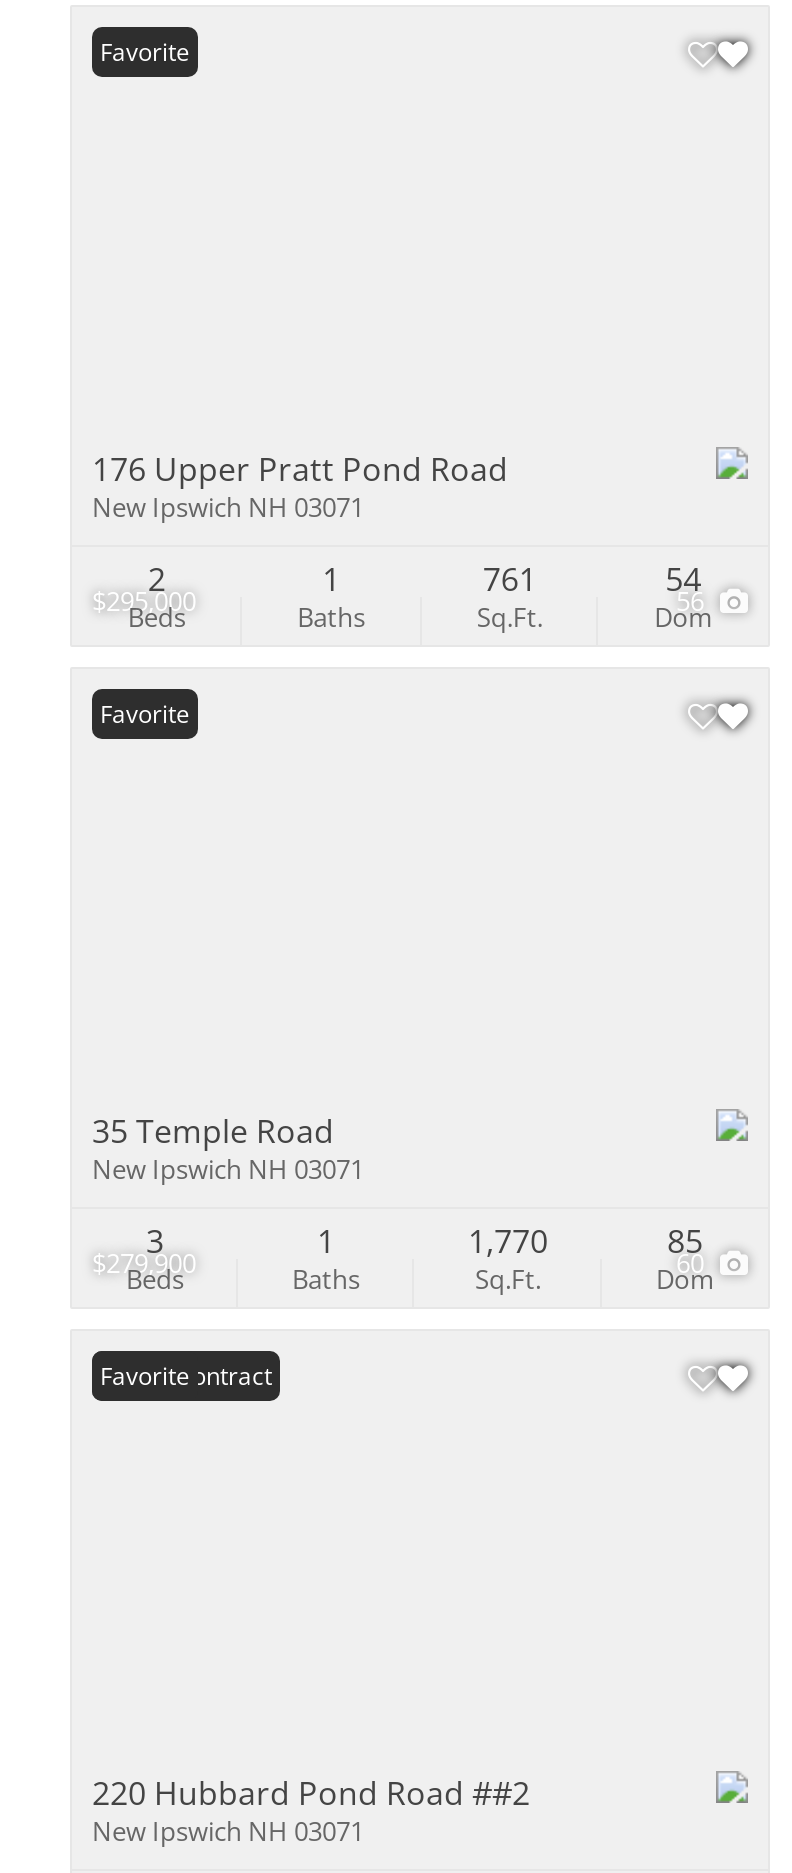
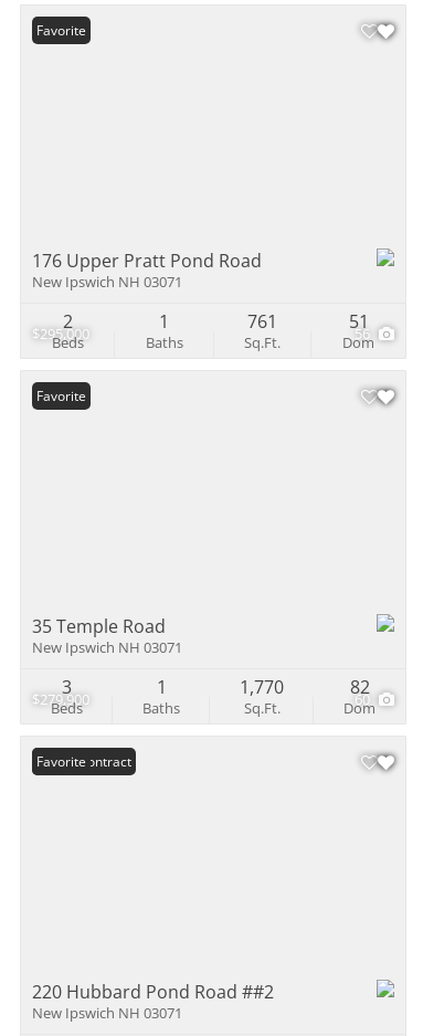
[665,557,701,601] 54 -> [349,309,368,334] 51
[667,1219,703,1263] 85 -> [350,675,369,699] 82

